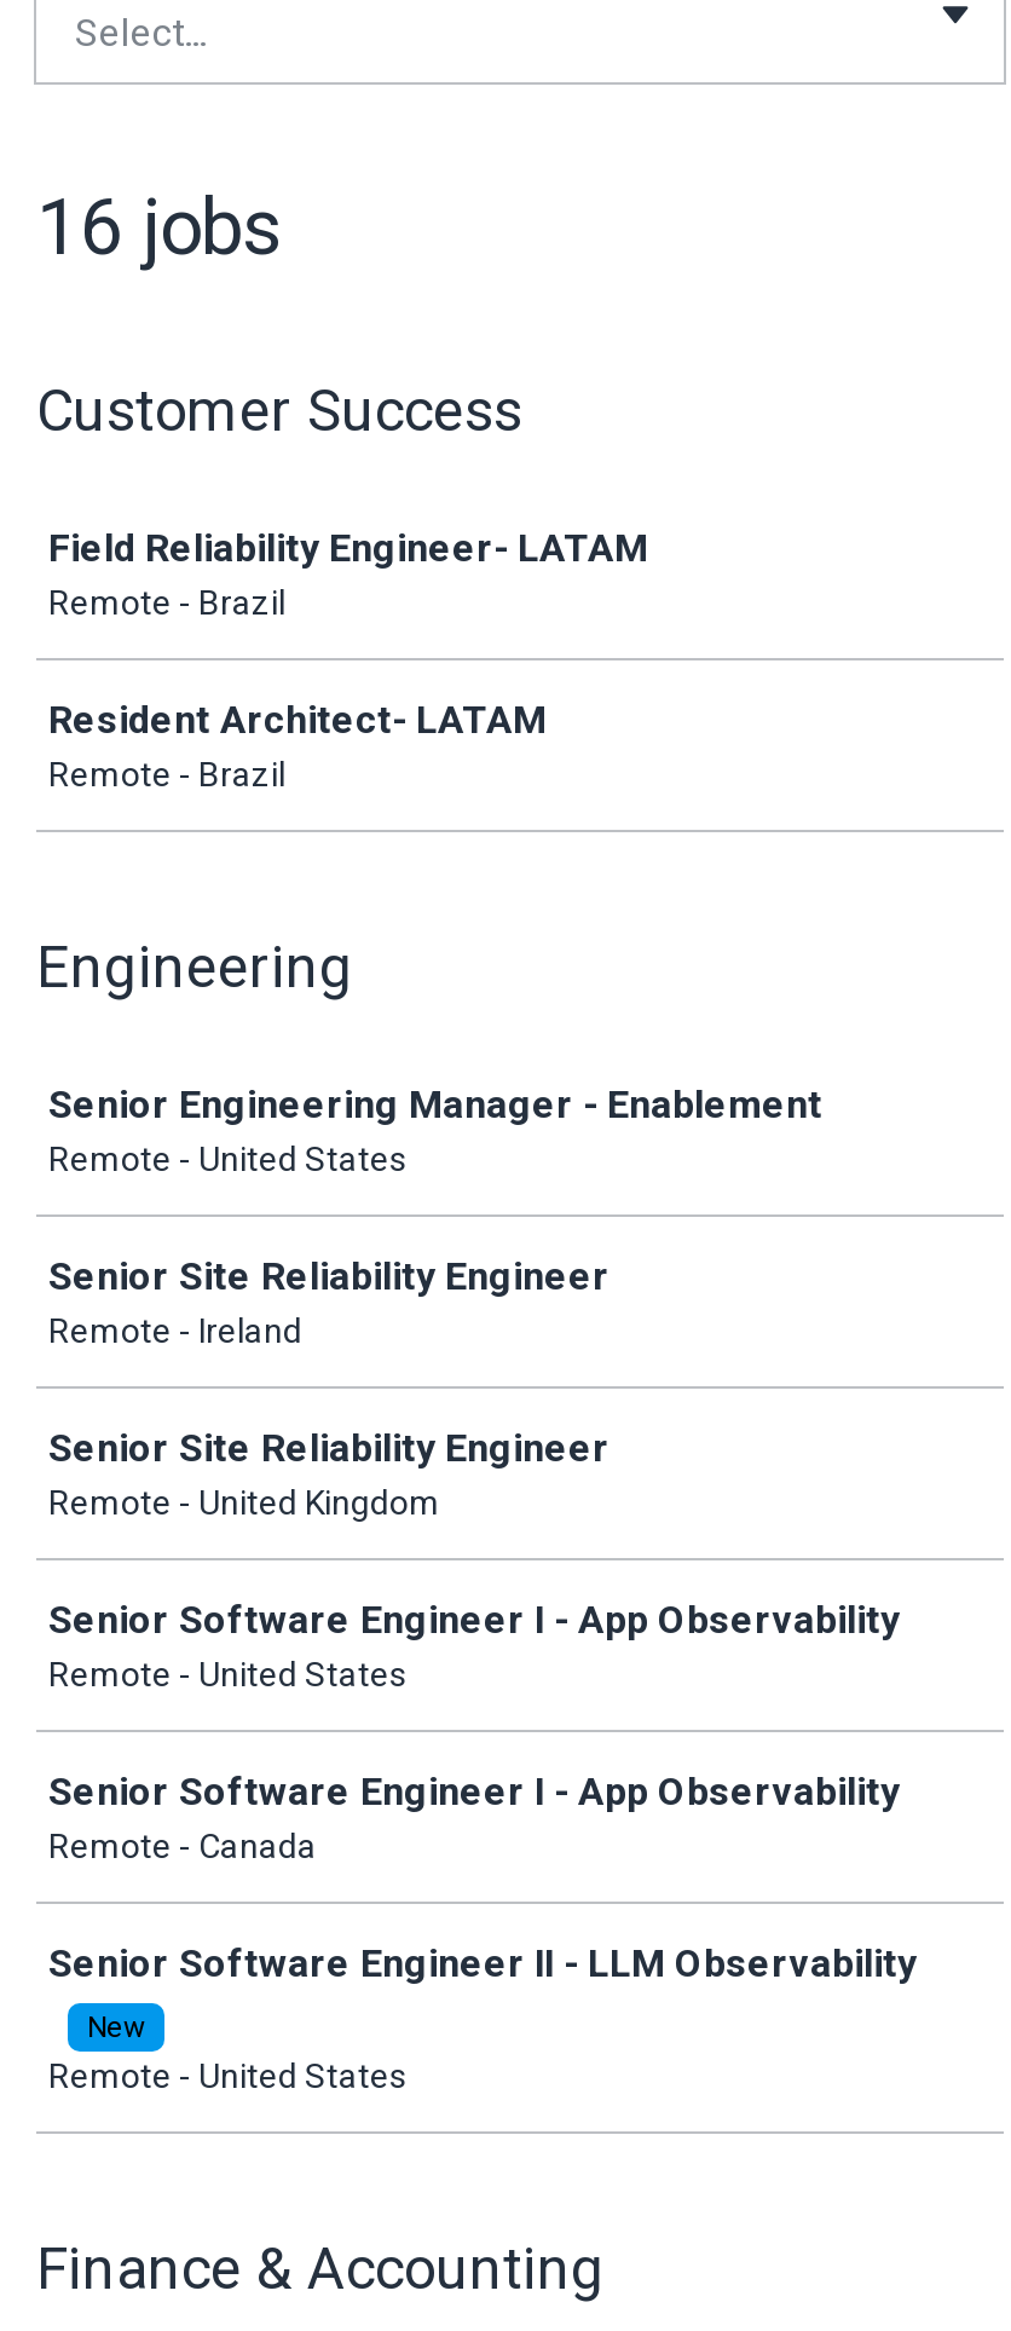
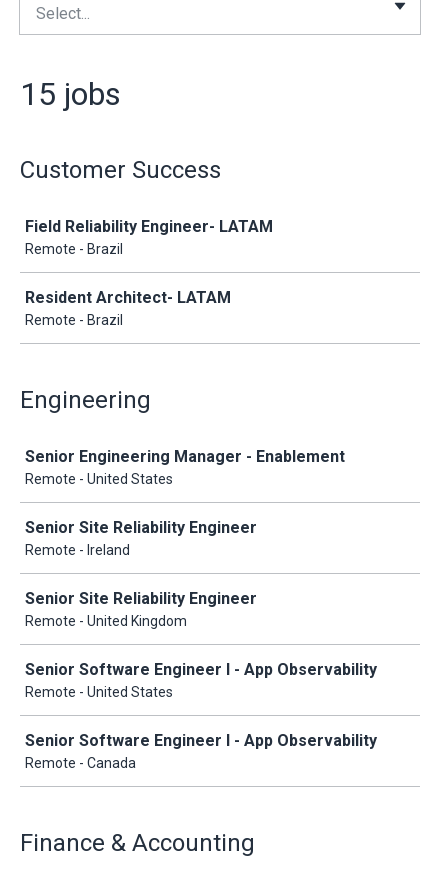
[36,181,281,273] 16 jobs -> [20,75,121,113] 15 jobs
[48,1940,917,2095] Senior Software Engineer II - LLM Observability | New | Remote - United States -> none

